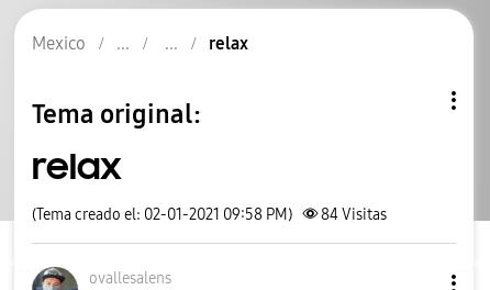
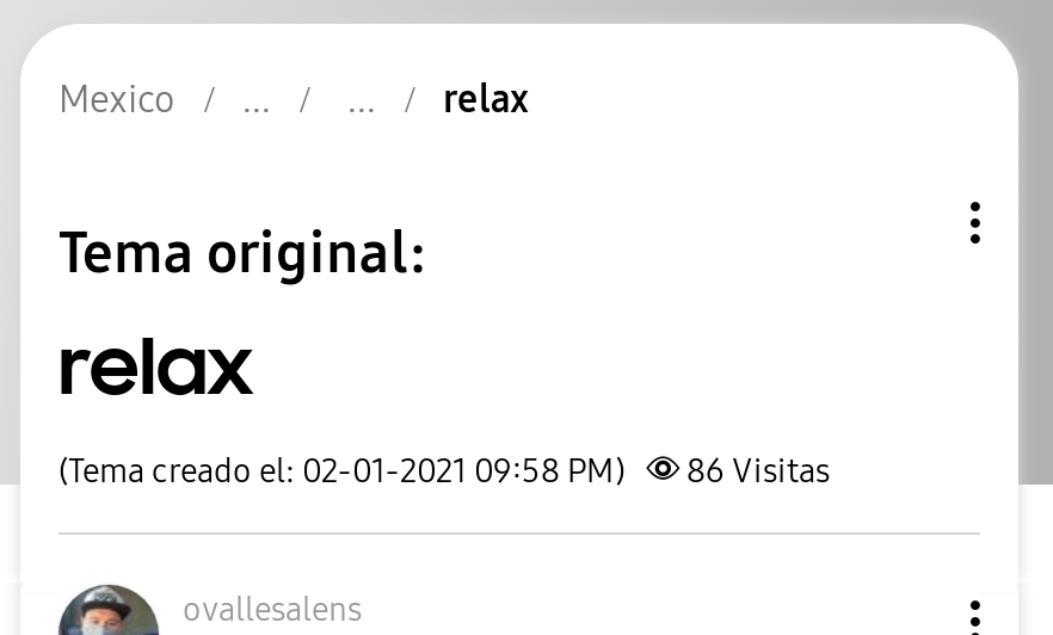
[32,205,387,224] (Tema creado el: 02-01-2021 09:58 PM) 84 Visitas -> [59,451,830,492] (Tema creado el: 02-01-2021 09:58 PM) 86 Visitas

